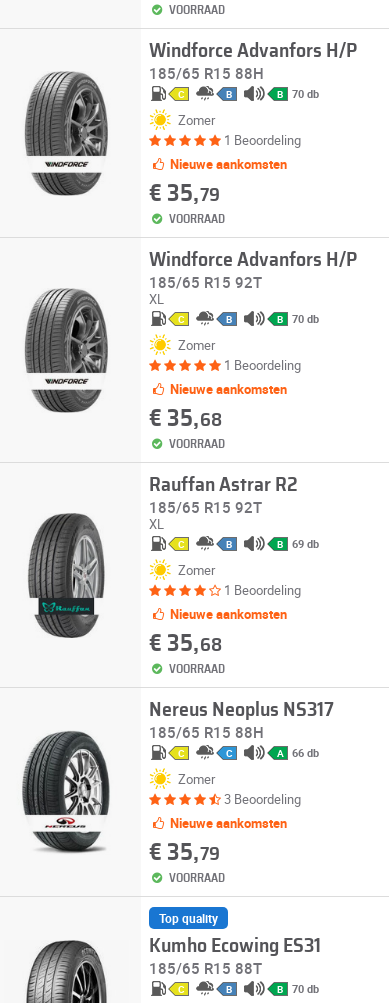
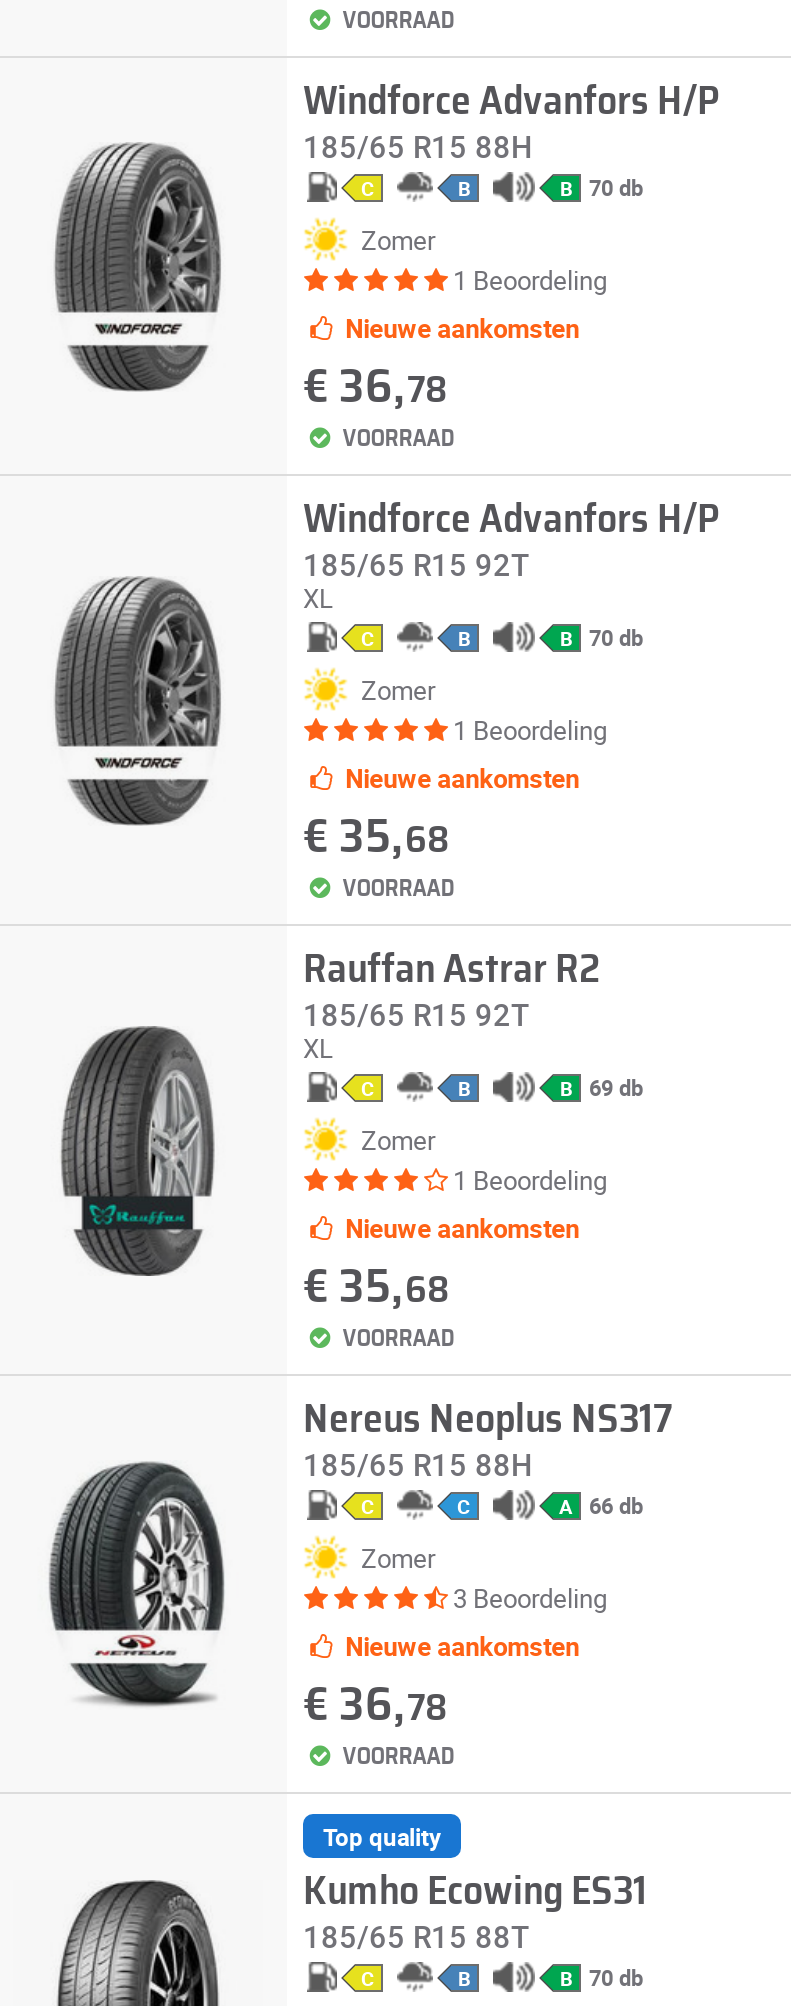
[149,182,220,206] € 35,79 -> [303,364,447,412] € 36,78
[149,841,220,865] € 35,79 -> [303,1682,447,1730] € 36,78

